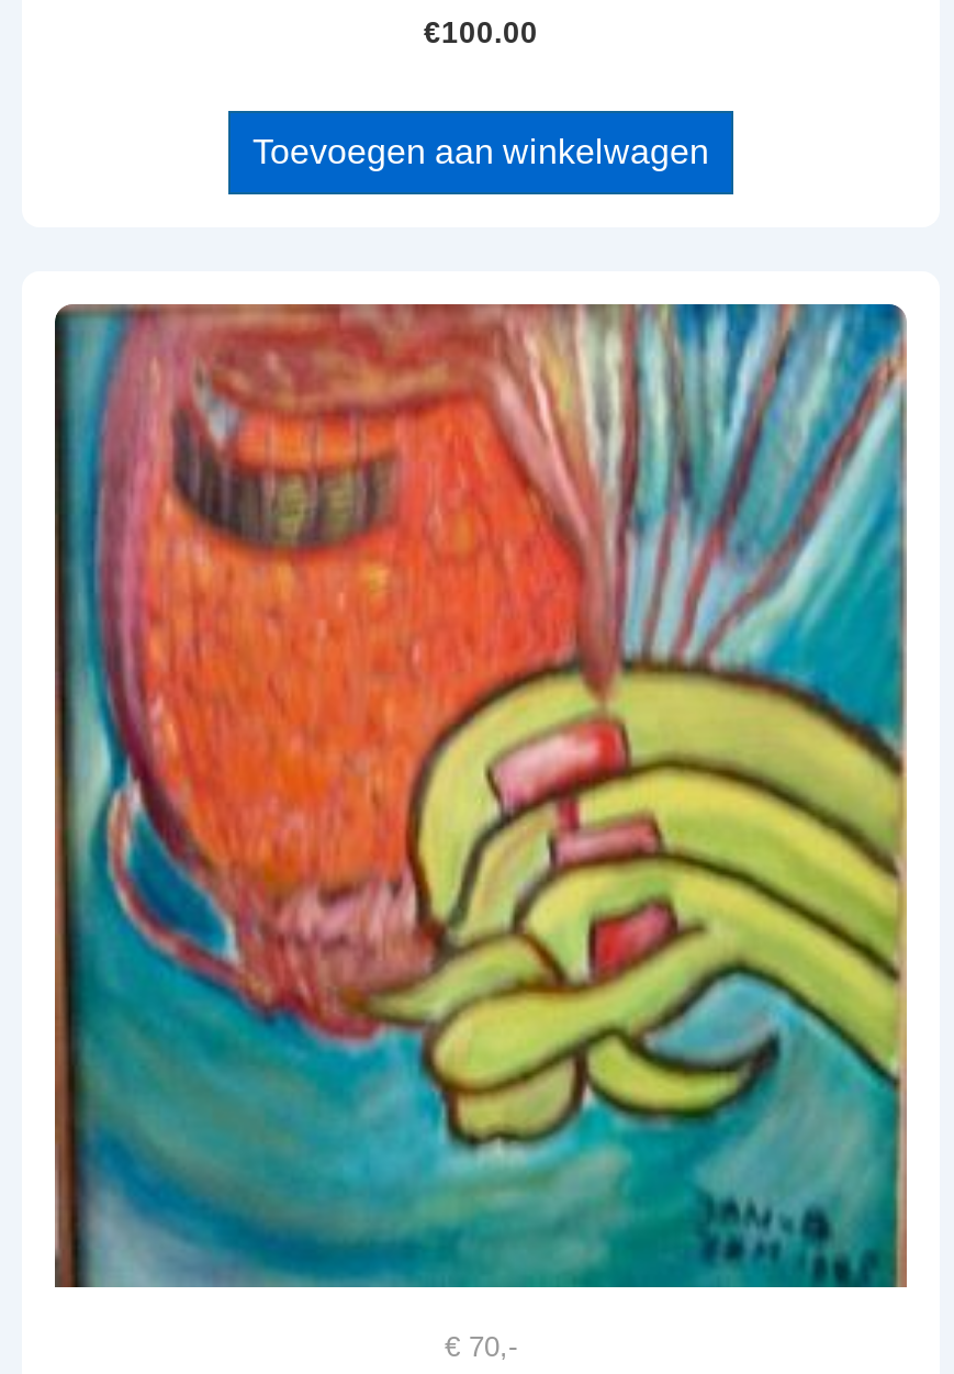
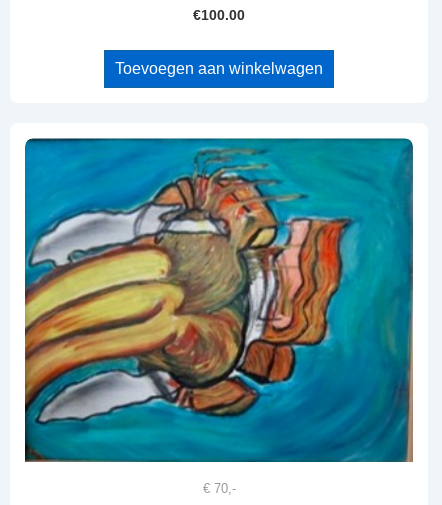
[53,303,909,1287] [image] -> [24,137,414,462] [image]

